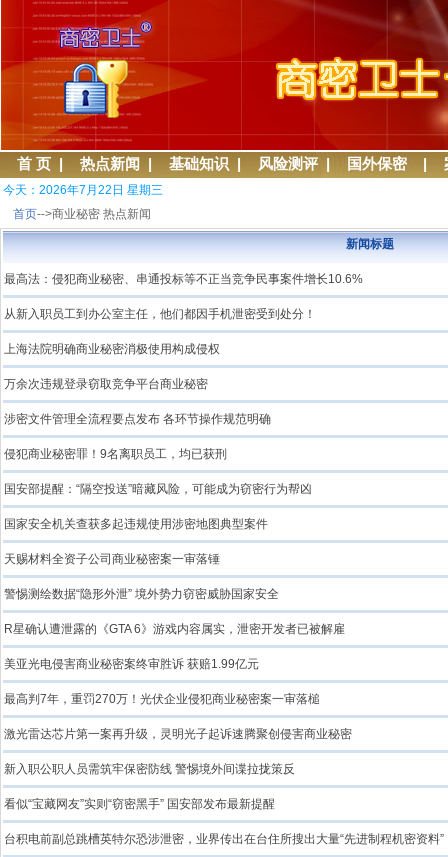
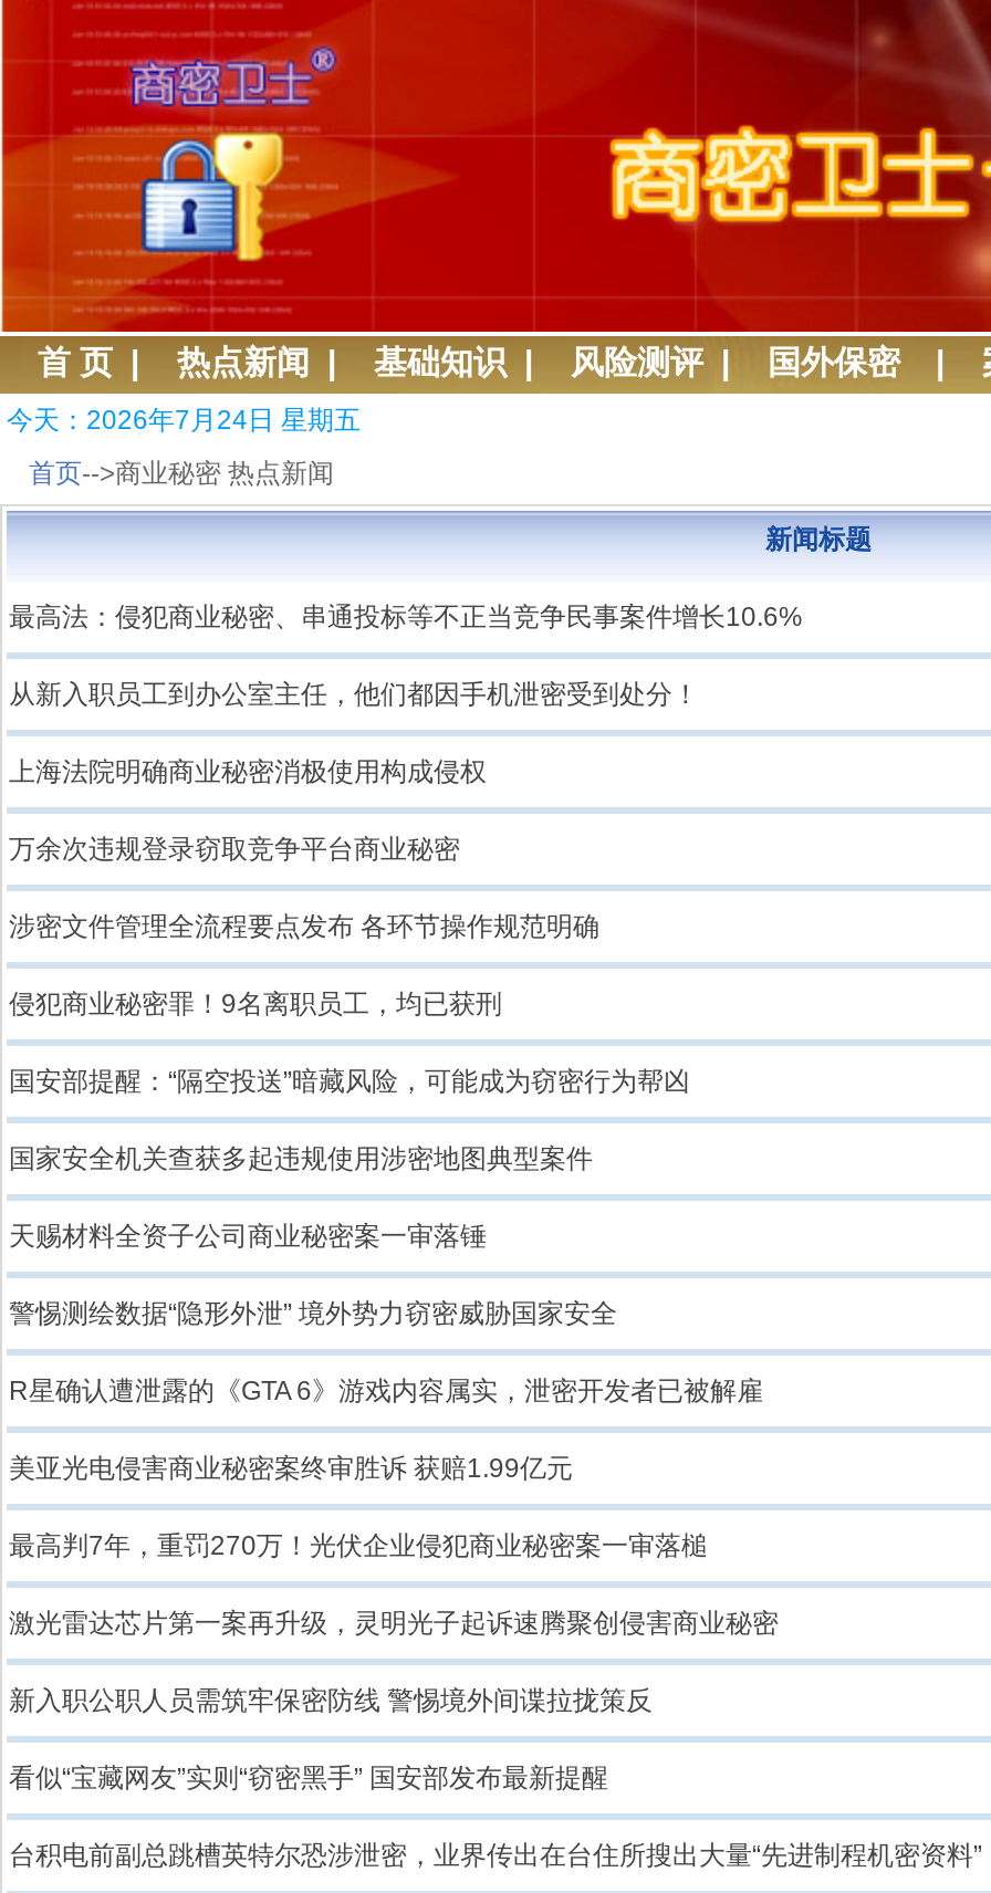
[3,183,163,197] 今天：2026年7月22日 星期三 -> [7,405,361,436] 今天：2026年7月24日 星期五

